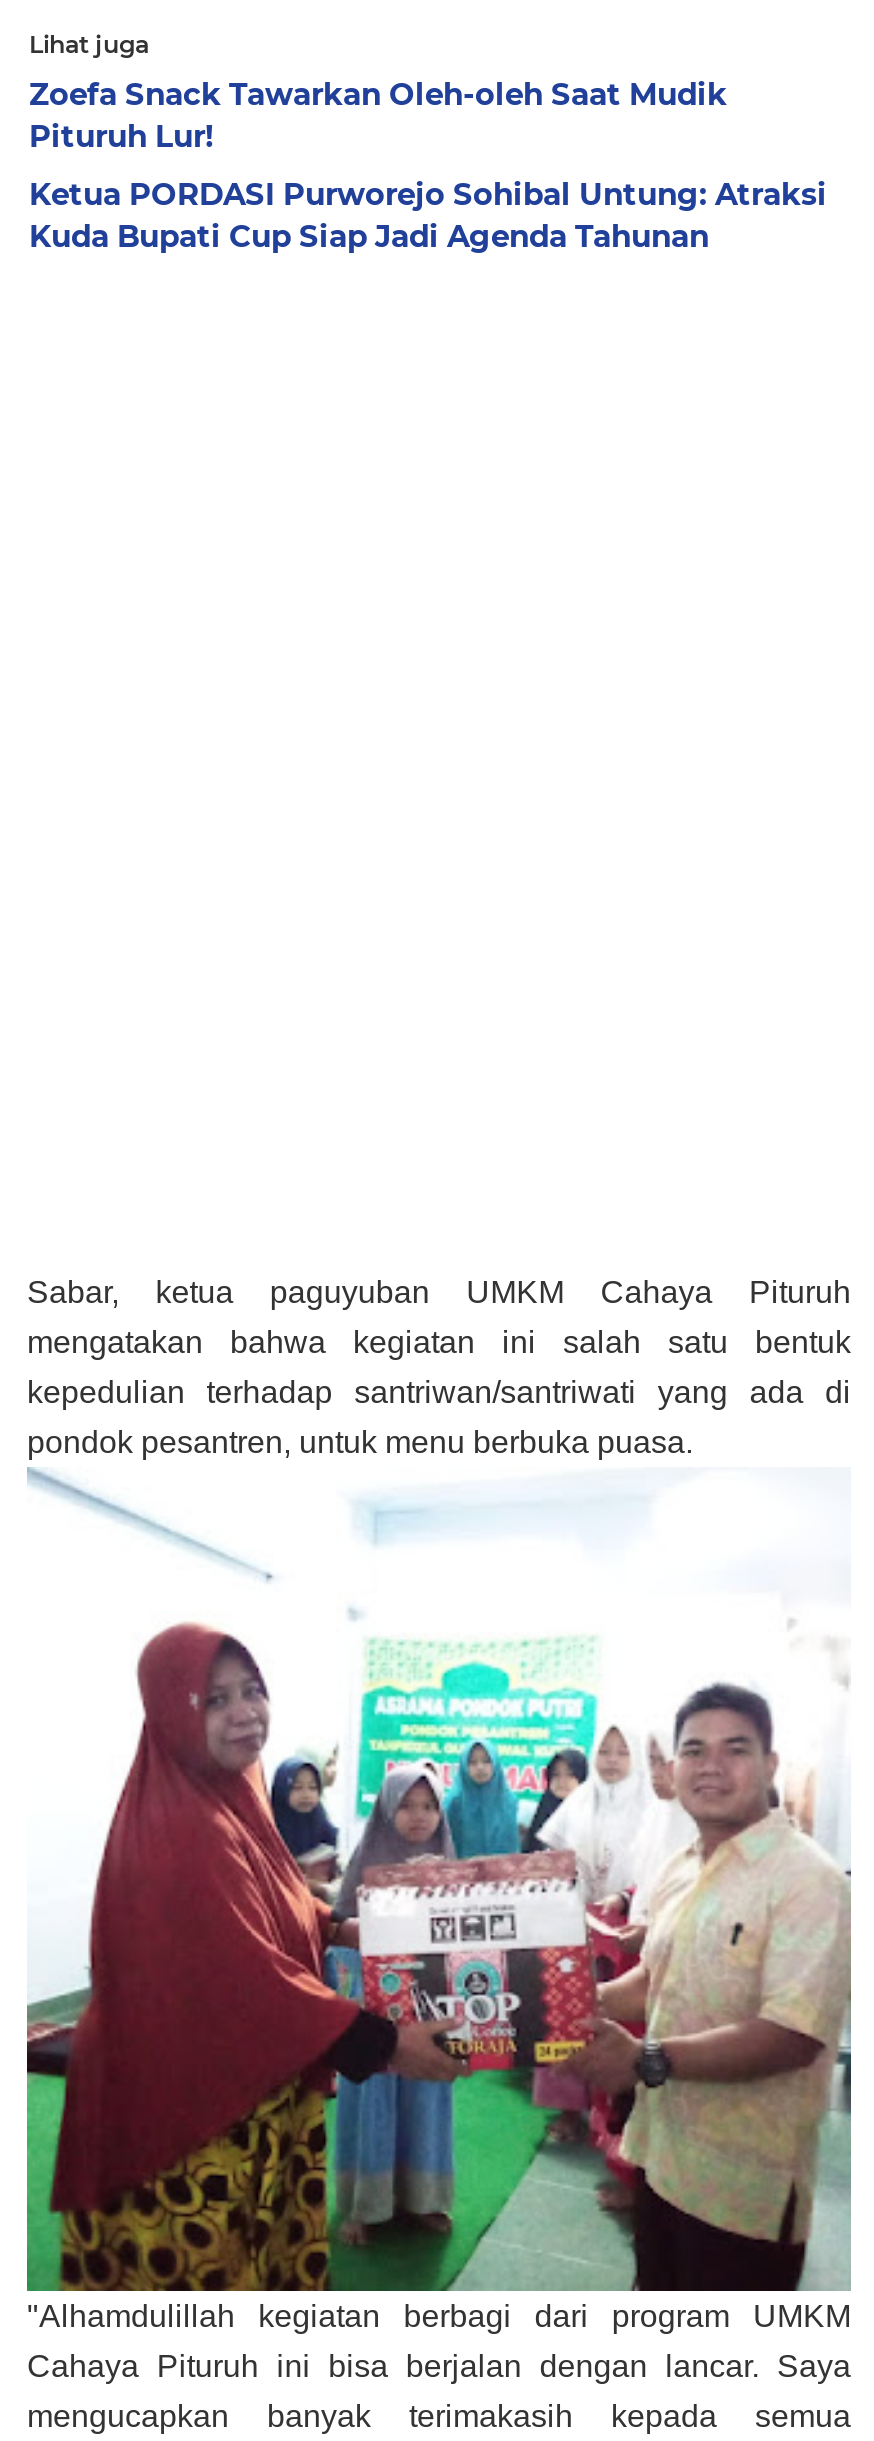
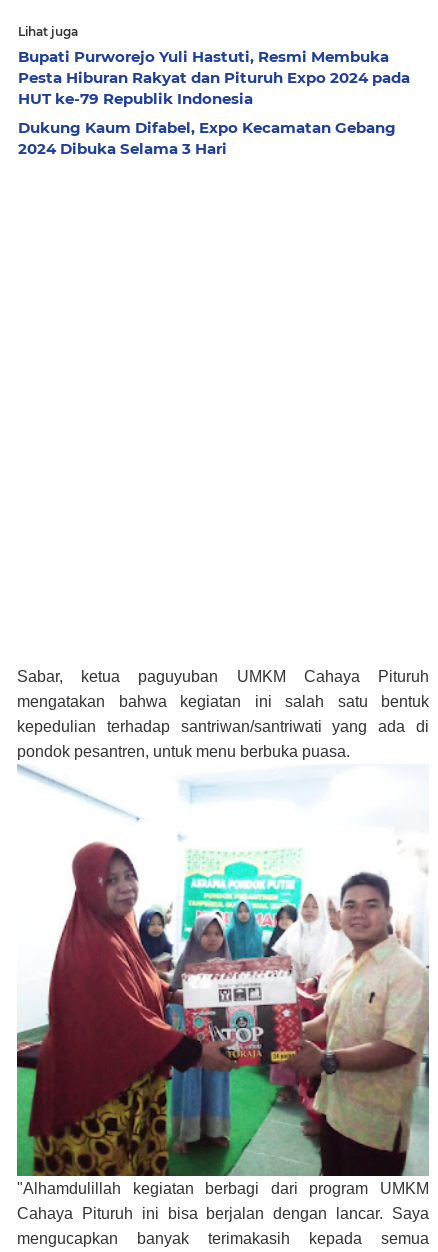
[29,74,727,154] Zoefa Snack Tawarkan Oleh-oleh Saat Mudik | Pituruh Lur! -> [18,47,410,108] Bupati Purworejo Yuli Hastuti, Resmi Membuka | Pesta Hiburan Rakyat dan Pituruh Expo 2024 pada | HUT ke-79 Republik Indonesia
[29,174,827,254] Ketua PORDASI Purworejo Sohibal Untung: Atraksi | Kuda Bupati Cup Siap Jadi Agenda Tahunan -> [18,118,396,158] Dukung Kaum Difabel, Expo Kecamatan Gebang | 2024 Dibuka Selama 3 Hari

